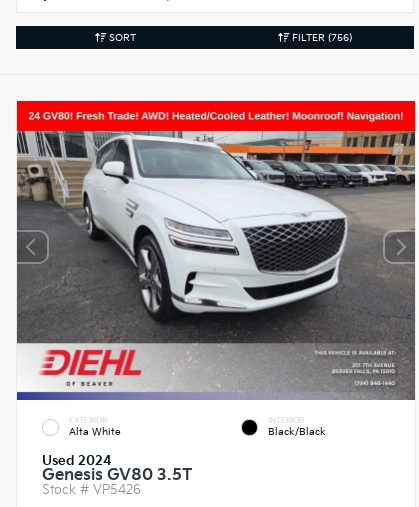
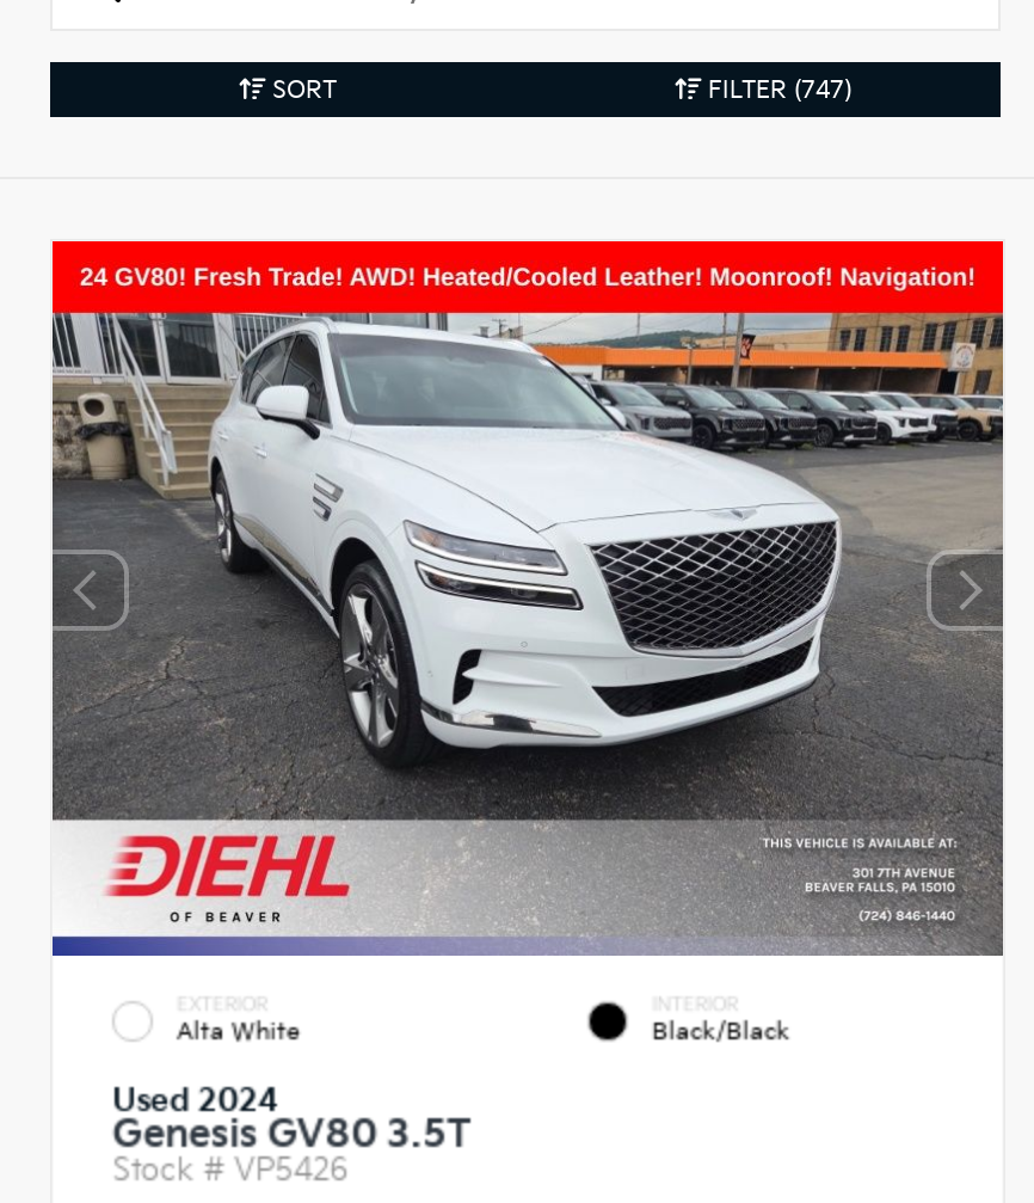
[288,32,351,44] FILTER (756) -> [701,76,851,105] FILTER (747)

